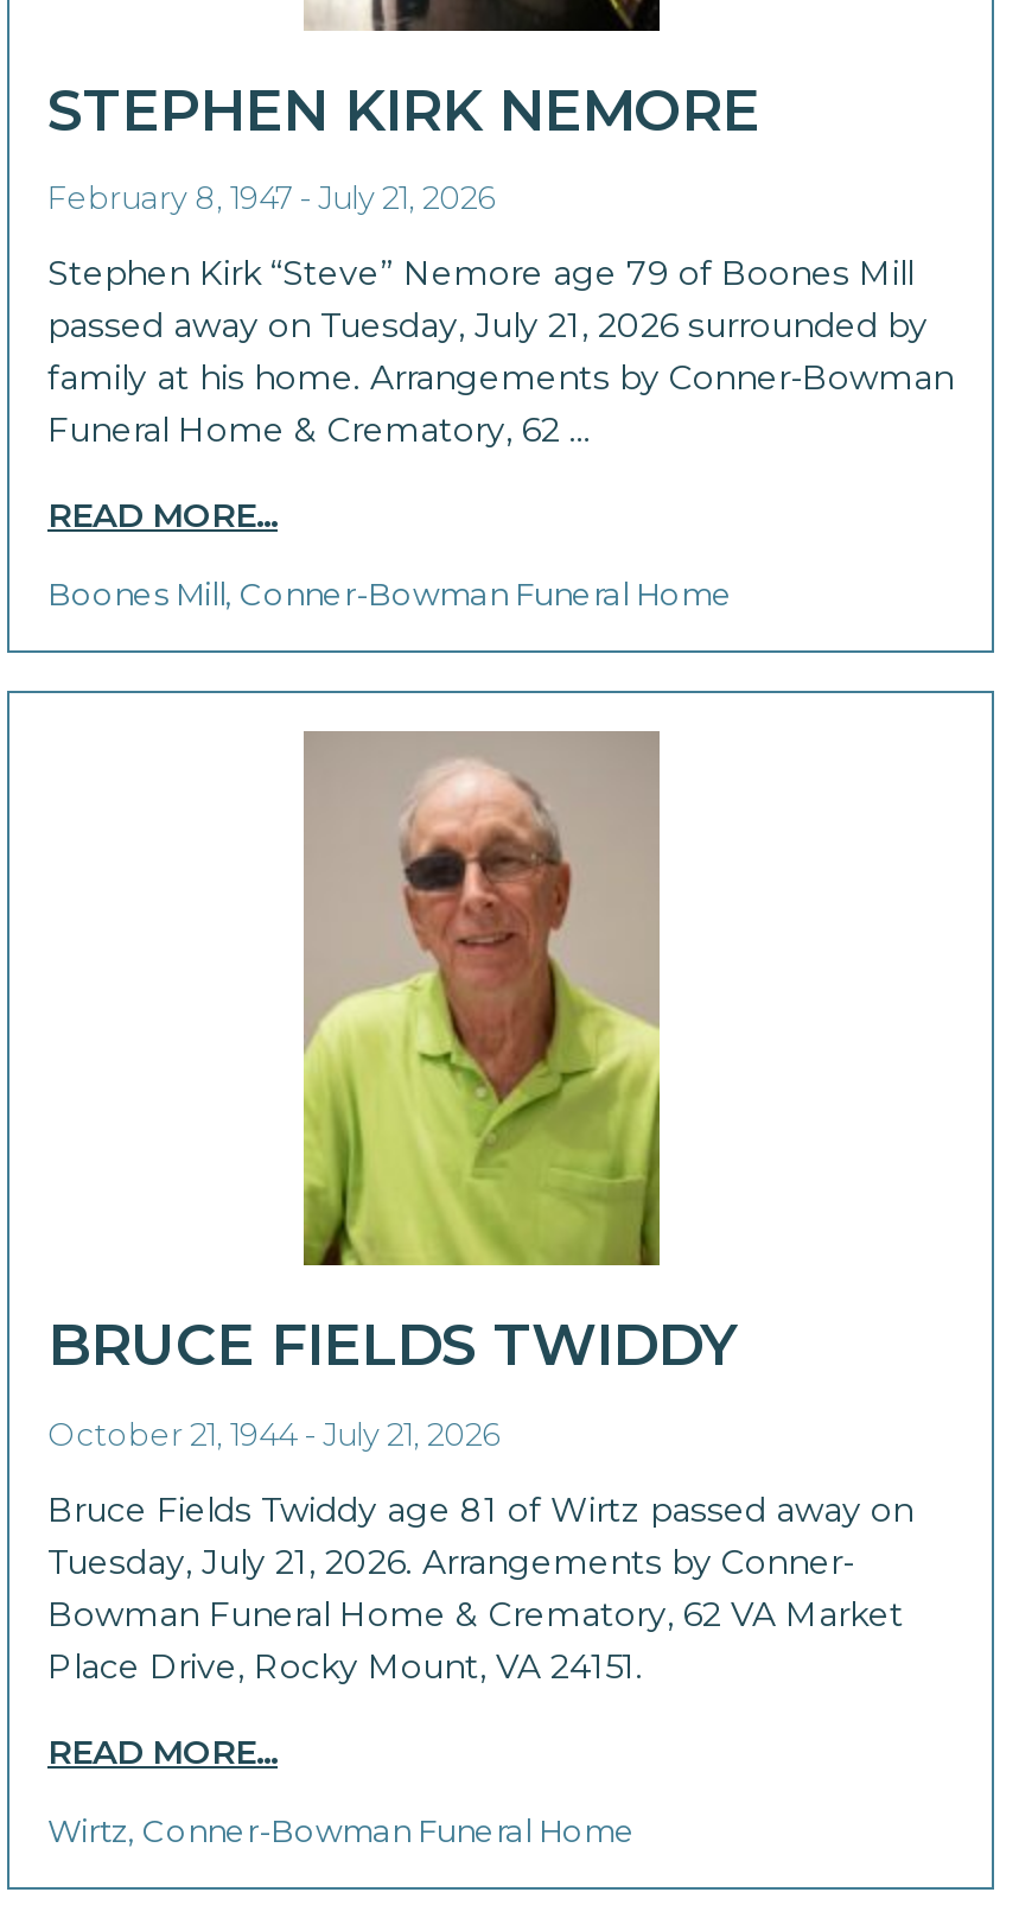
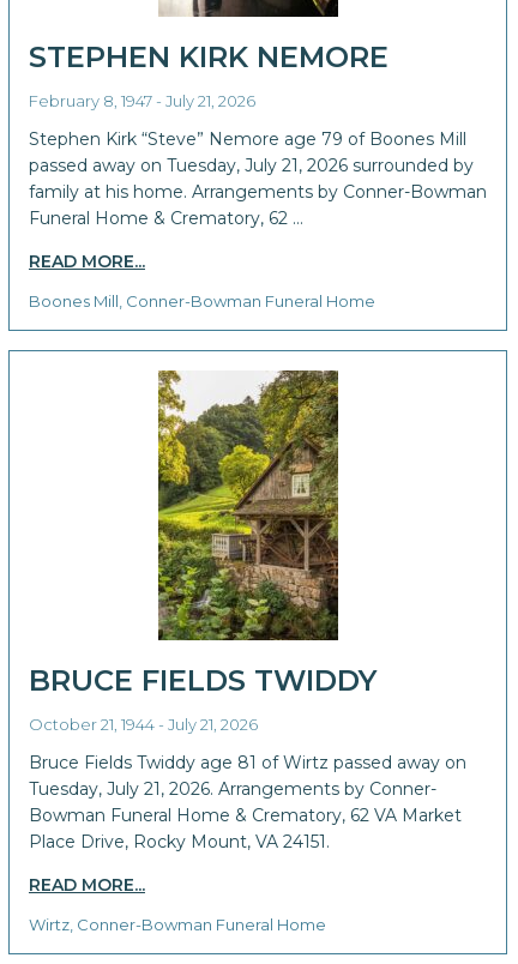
[301,729,662,1268] [image] -> [157,369,339,641] [image]

